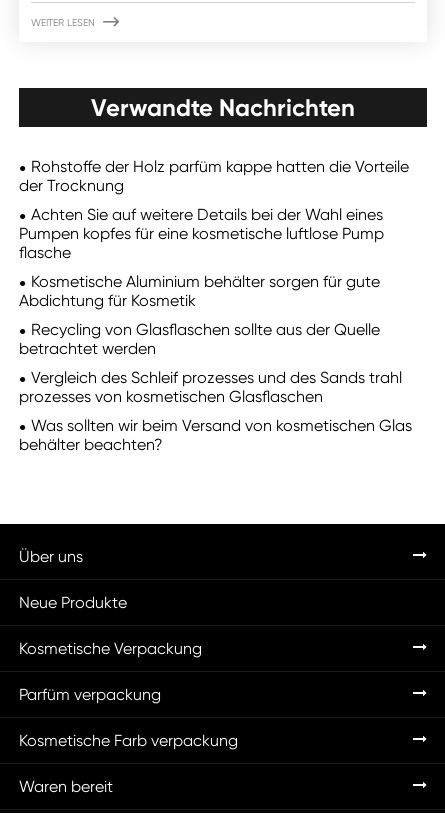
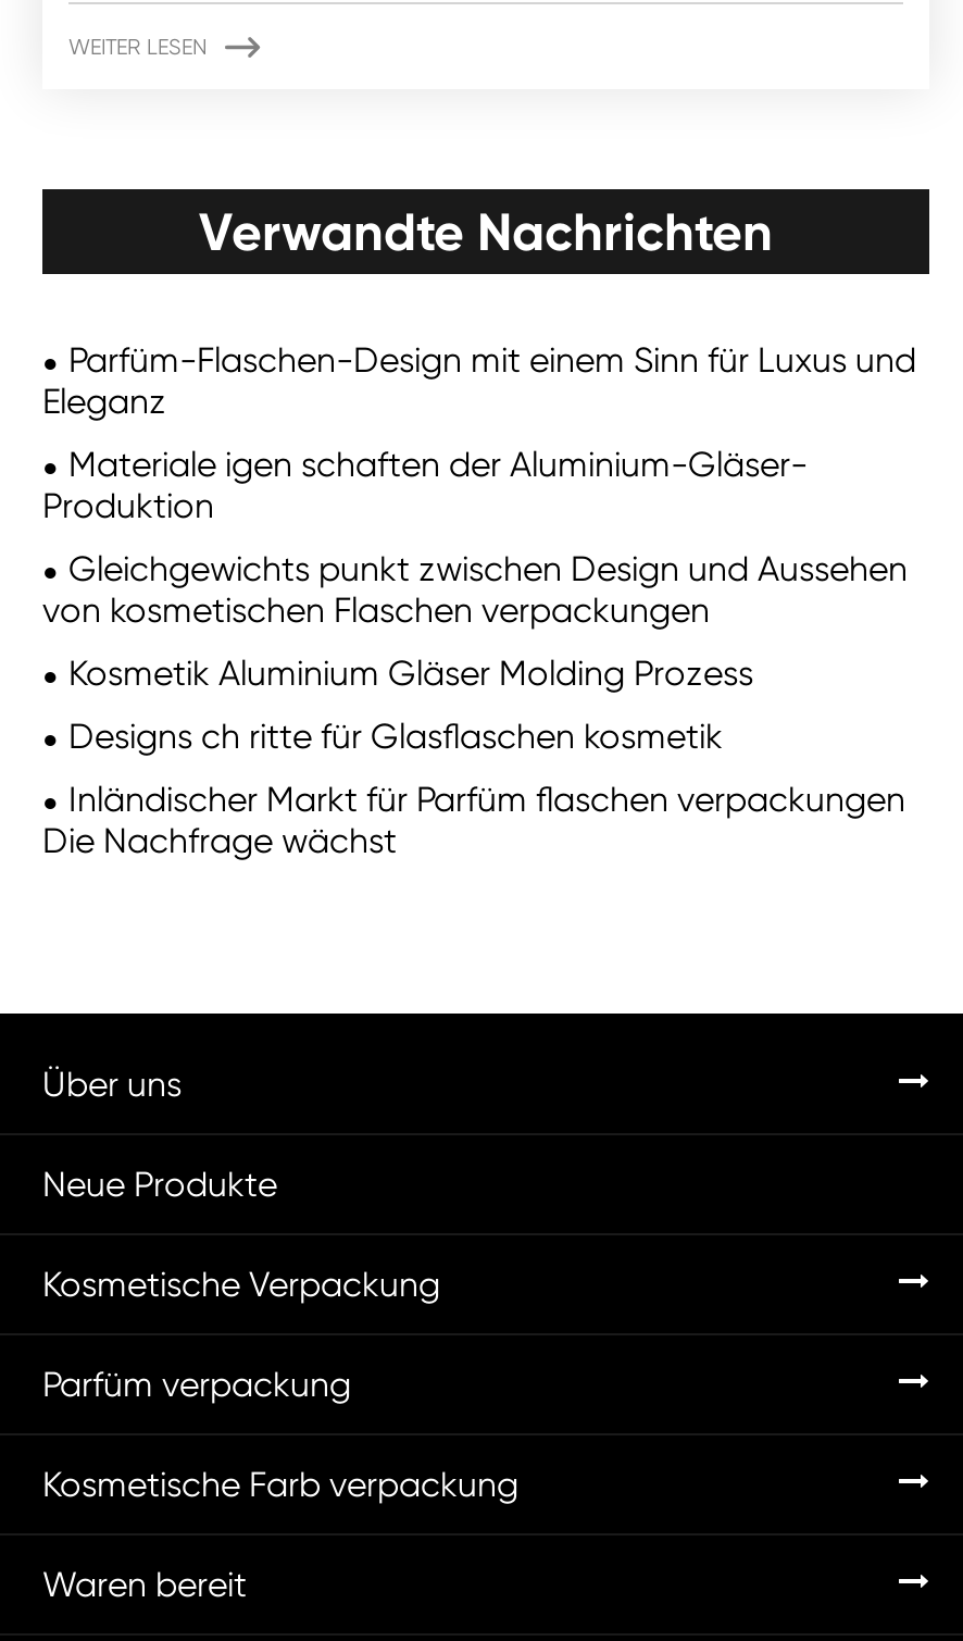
[19,157,409,195] Rohstoffe der Holz parfüm kappe hatten die Vorteile | der Trocknung -> [42,340,916,423] Parfüm-Flaschen-Design mit einem Sinn für Luxus und | Eleganz
[19,205,384,262] Achten Sie auf weitere Details bei der Wahl eines | Pumpen kopfes für eine kosmetische luftlose Pump | flasche -> [42,445,808,527] Materiale igen schaften der Aluminium-Gläser- | Produktion
[19,272,380,310] Kosmetische Aluminium behälter sorgen für gute | Abdichtung für Kosmetik -> [42,549,908,632] Gleichgewichts punkt zwischen Design und Aussehen | von kosmetischen Flaschen verpackungen
[19,320,380,358] Recycling von Glasflaschen sollte aus der Quelle | betrachtet werden -> [68,654,753,695] Kosmetik Aluminium Gläser Molding Prozess
[19,368,402,406] Vergleich des Schleif prozesses und des Sands trahl | prozesses von kosmetischen Glasflaschen -> [68,717,723,758] Designs ch ritte für Glasflaschen kosmetik
[19,416,412,454] Was sollten wir beim Versand von kosmetischen Glas | behälter beachten? -> [42,780,905,862] Inländischer Markt für Parfüm flaschen verpackungen | Die Nachfrage wächst

